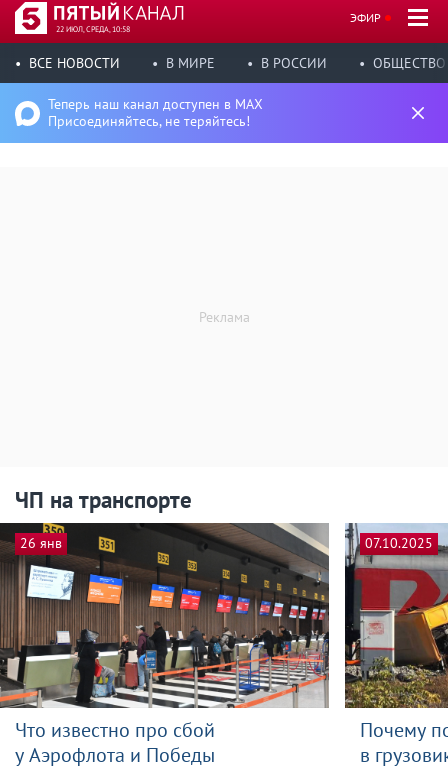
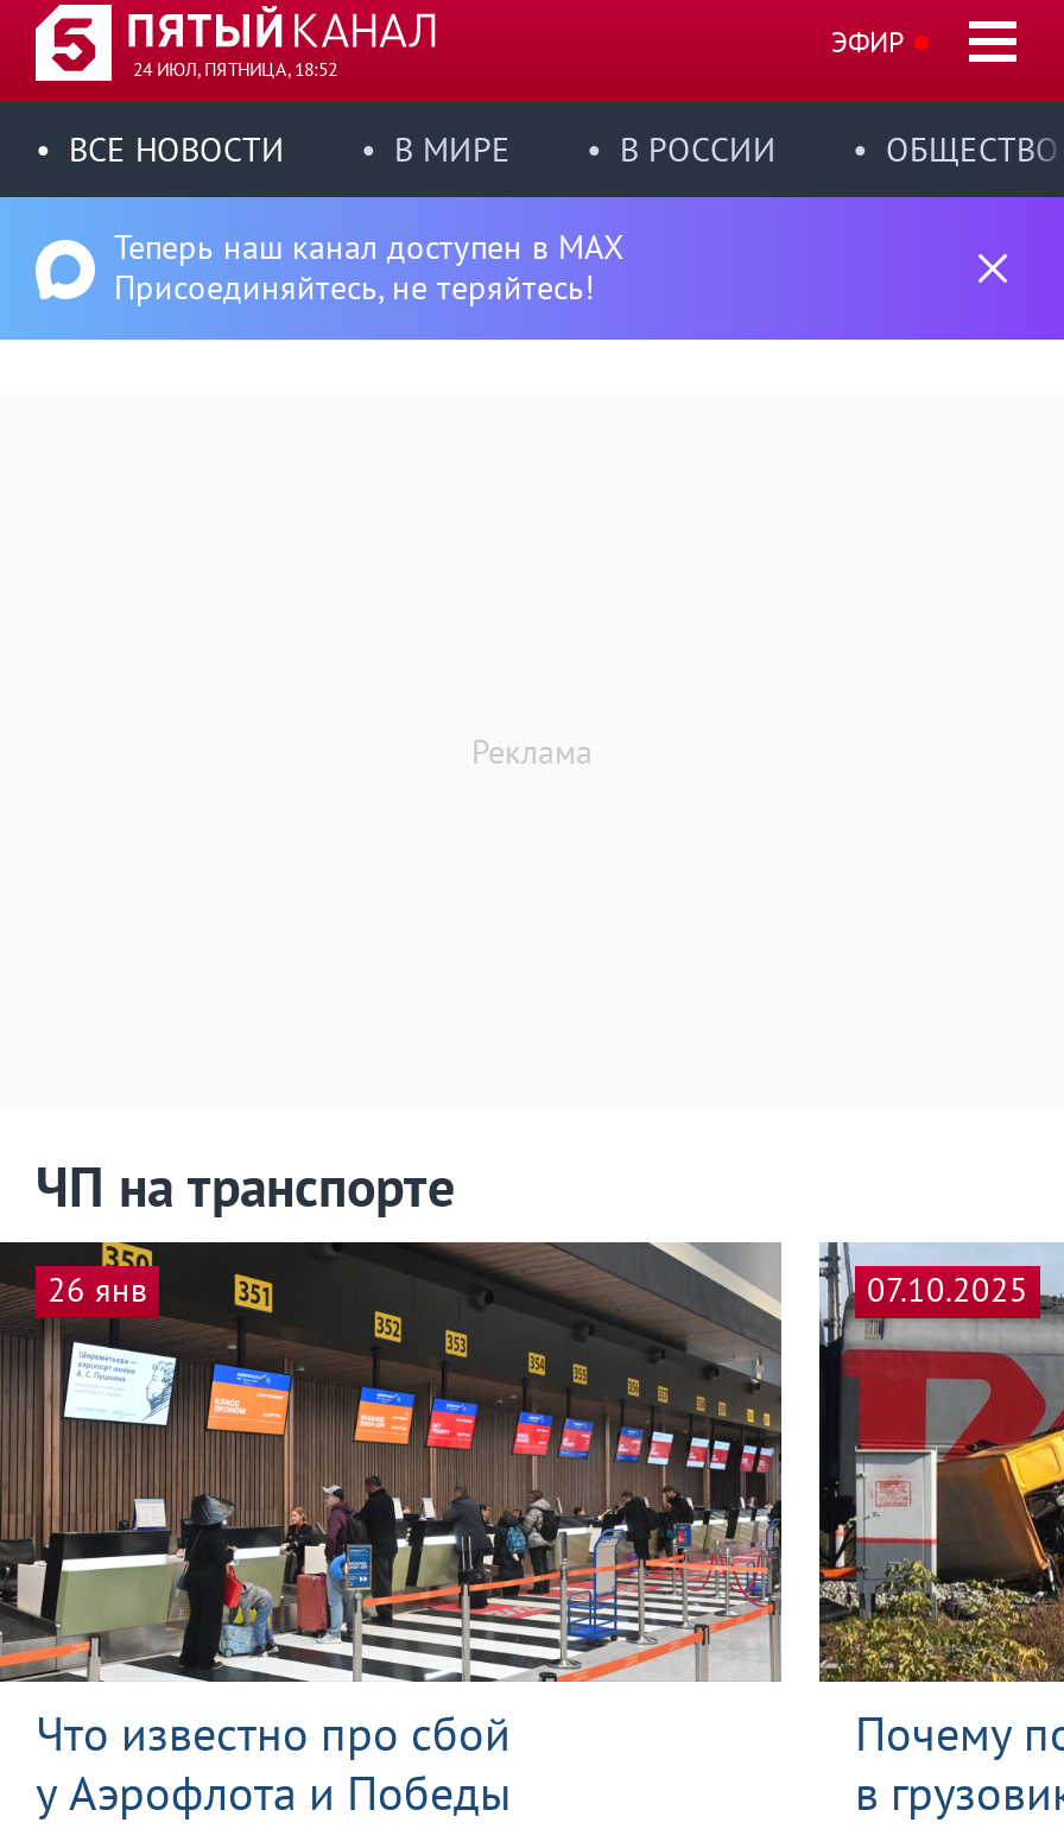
[56,24,130,34] 22 ИЮЛ, СРЕДА, 10:58 -> [133,57,337,81] 24 ИЮЛ, ПЯТНИЦА, 18:52

